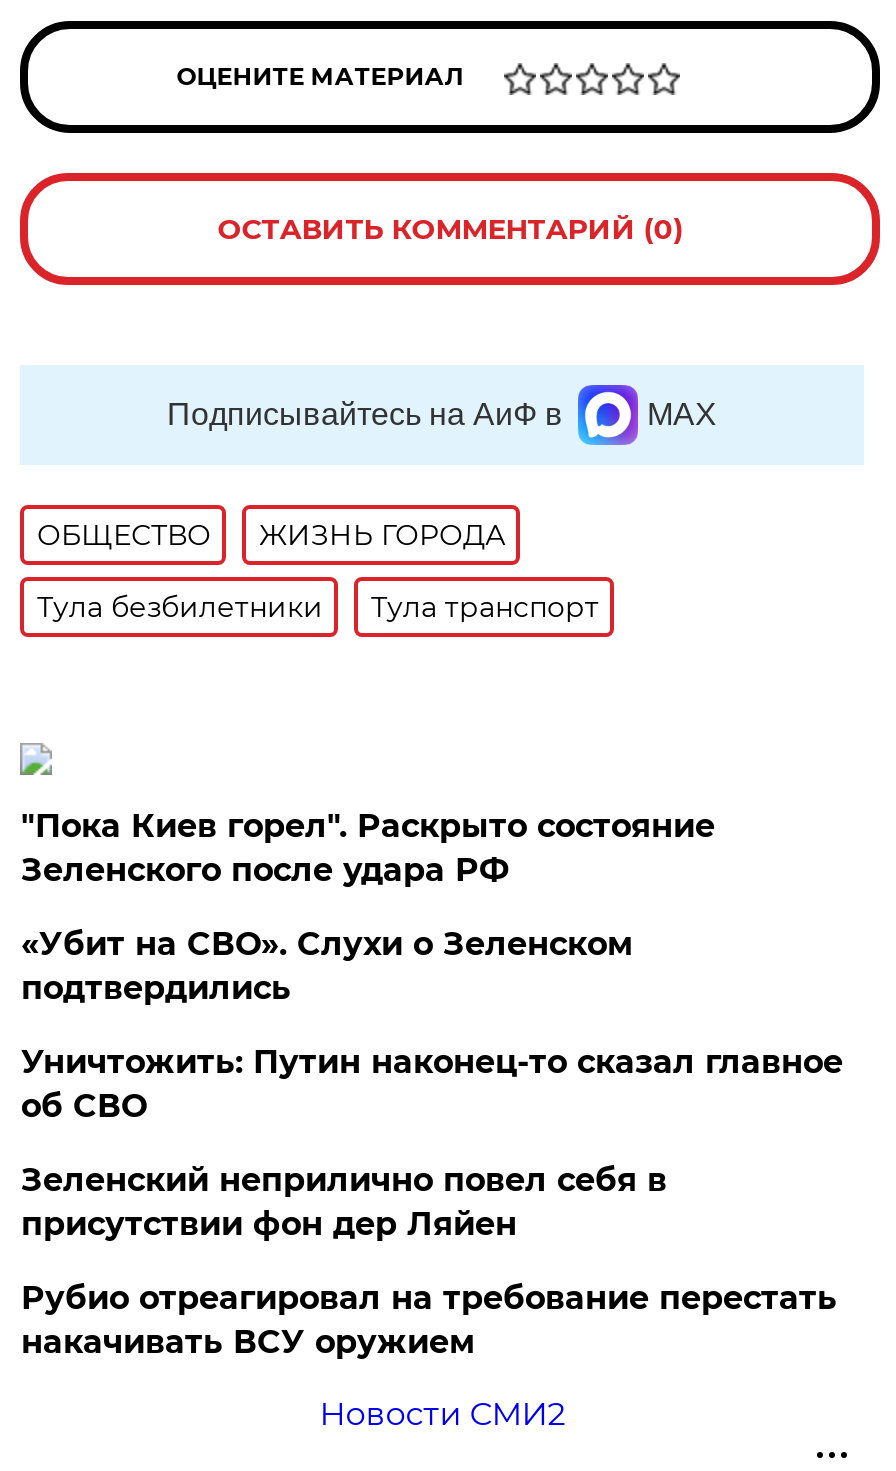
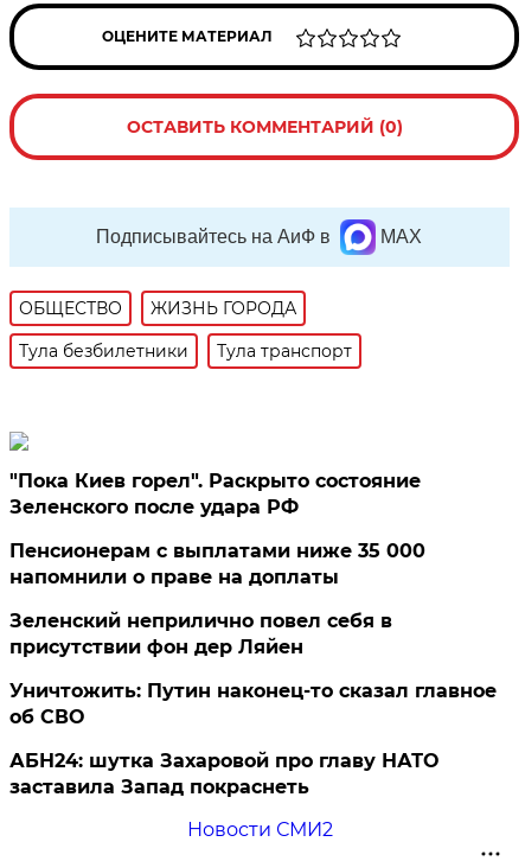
[21,925,633,1007] «Убит на СВО». Слухи о Зеленском | подтвердились -> [10,540,426,588] Пенсионерам с выплатами ниже 35 000 | напомнили о праве на доплаты
moved [21,1043,843,1125] -> [10,680,497,728]: Уничтожить: Путин наконец-то сказал главное | об СВО
moved [21,1161,667,1243] -> [10,610,393,658]: Зеленский неприлично повел cебя в | присутствии фон дер Ляйен
[21,1279,837,1361] Рубио отреагировал на требование перестать | накачивать ВСУ оружием -> [10,750,439,798] АБН24: шутка Захаровой про главу НАТО | заставила Запад покраснеть

